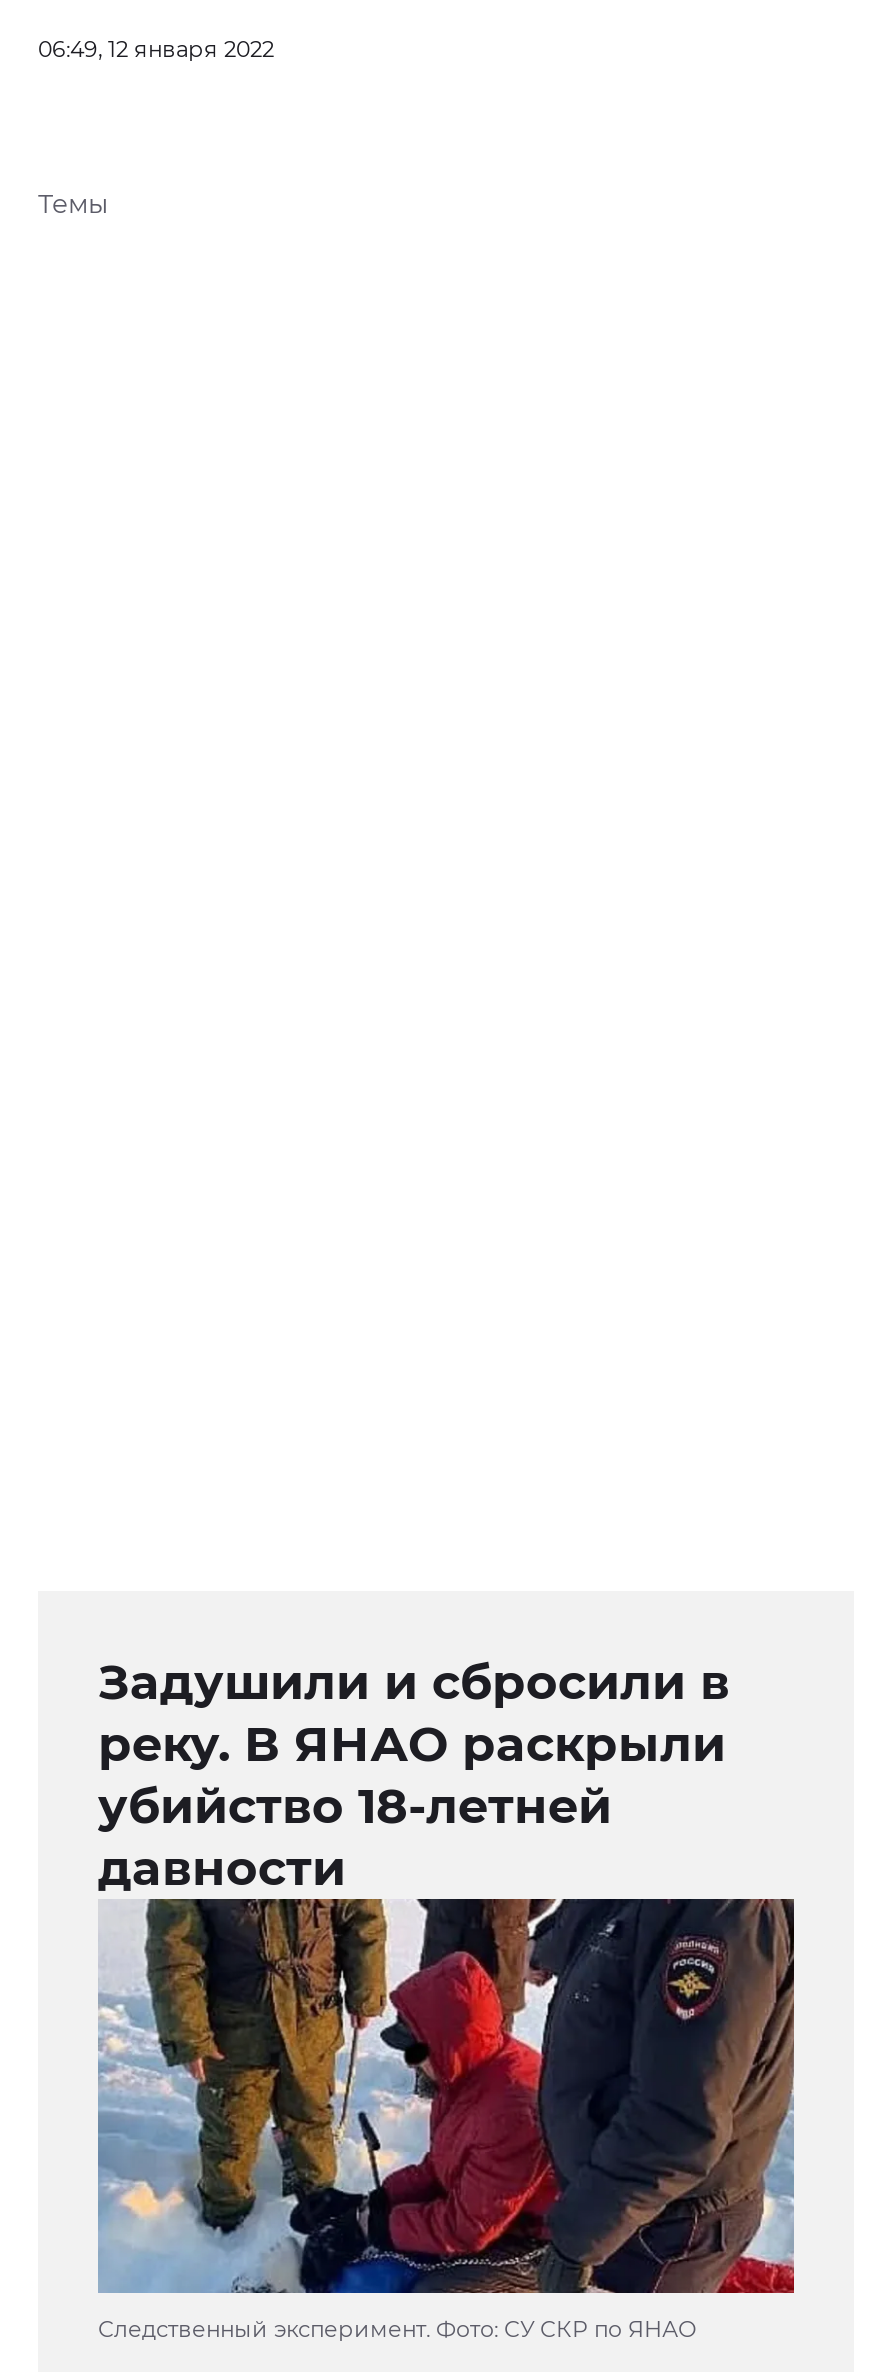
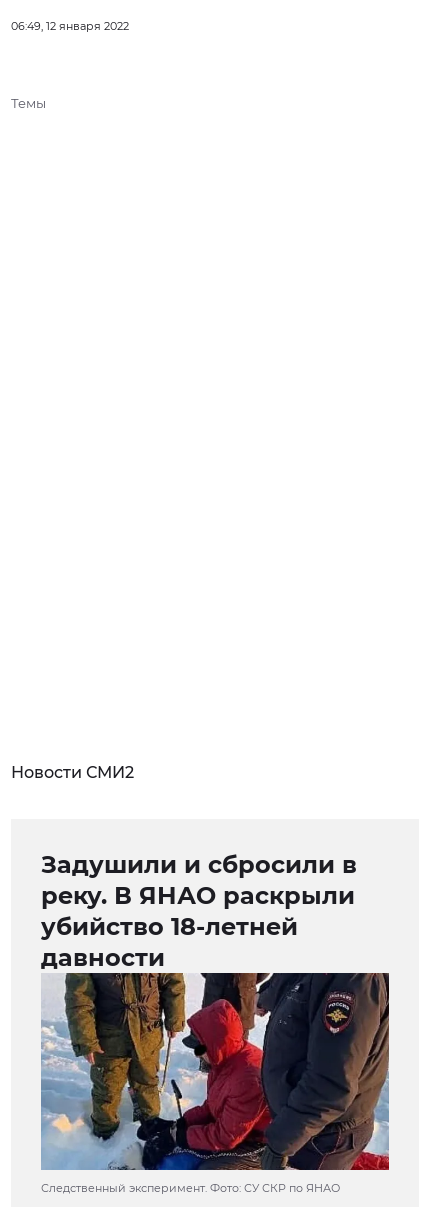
none -> [11,763,134,782] Новости СМИ2

